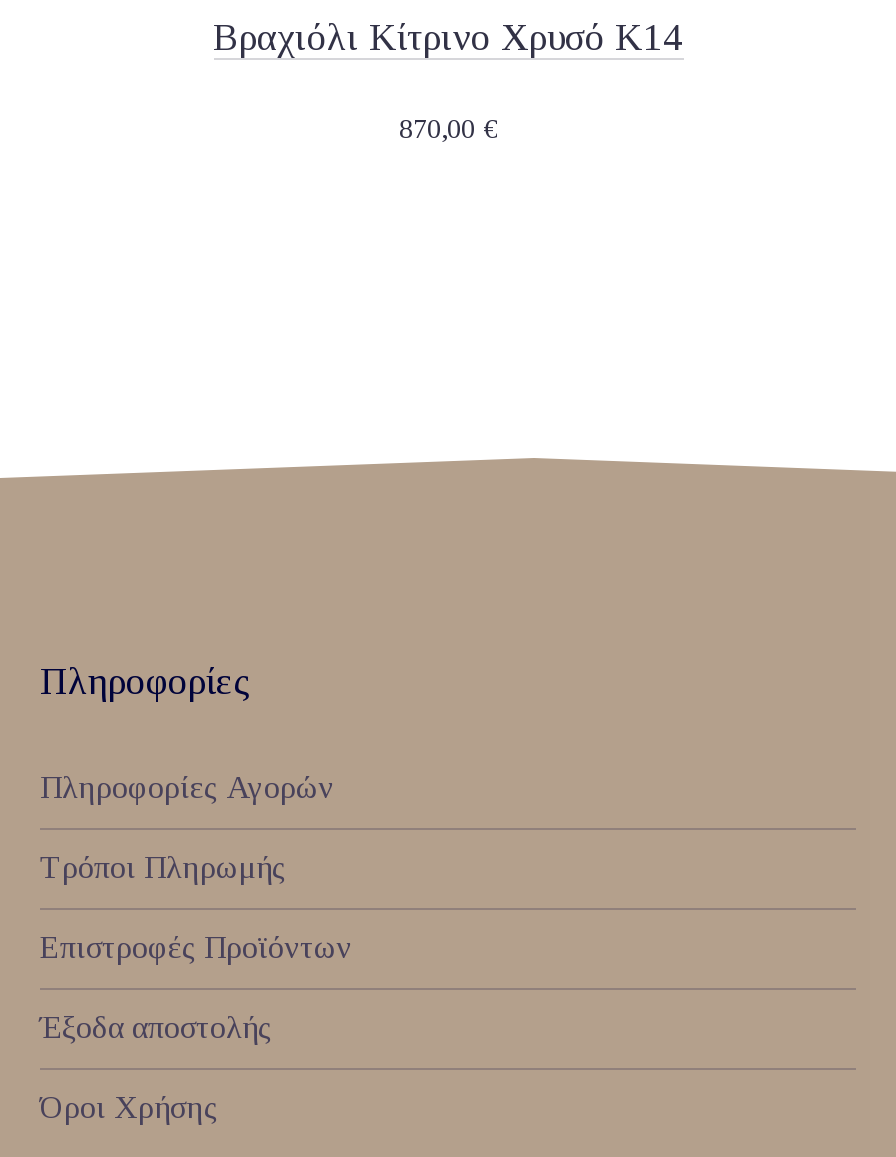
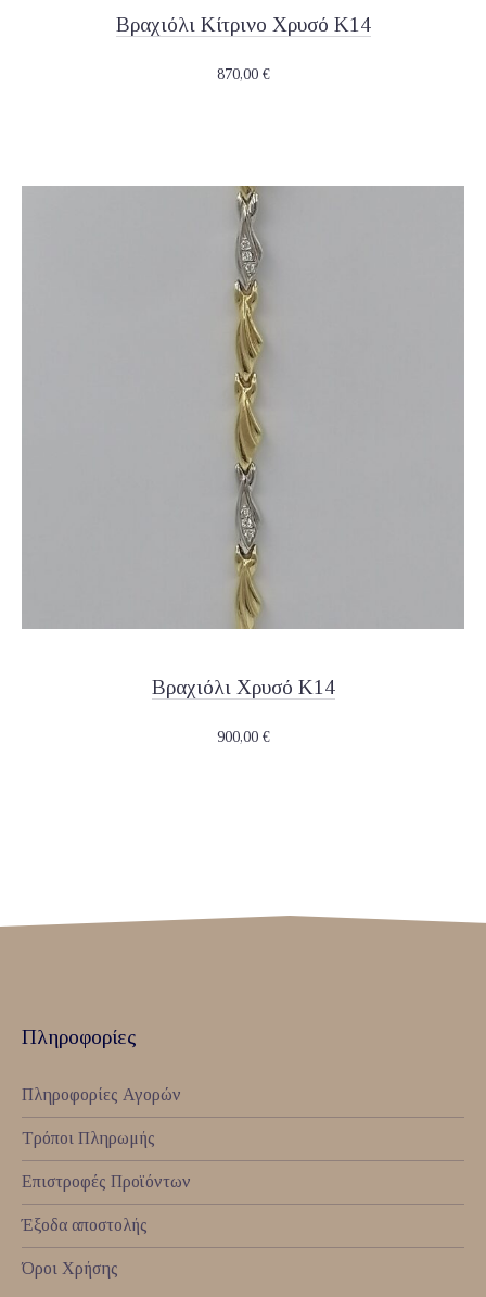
none -> [21,185,465,630] [image]
none -> [151,676,335,746] Βραχιόλι Χρυσό Κ14 | 900,00 €

